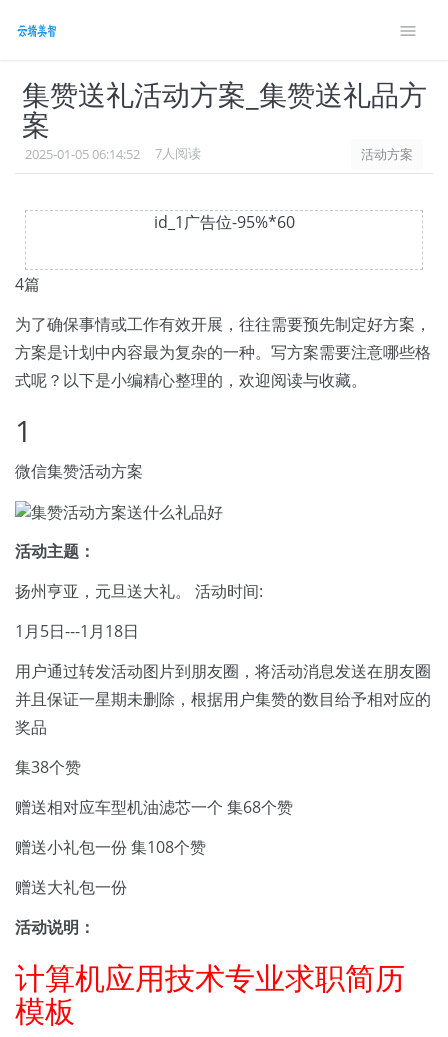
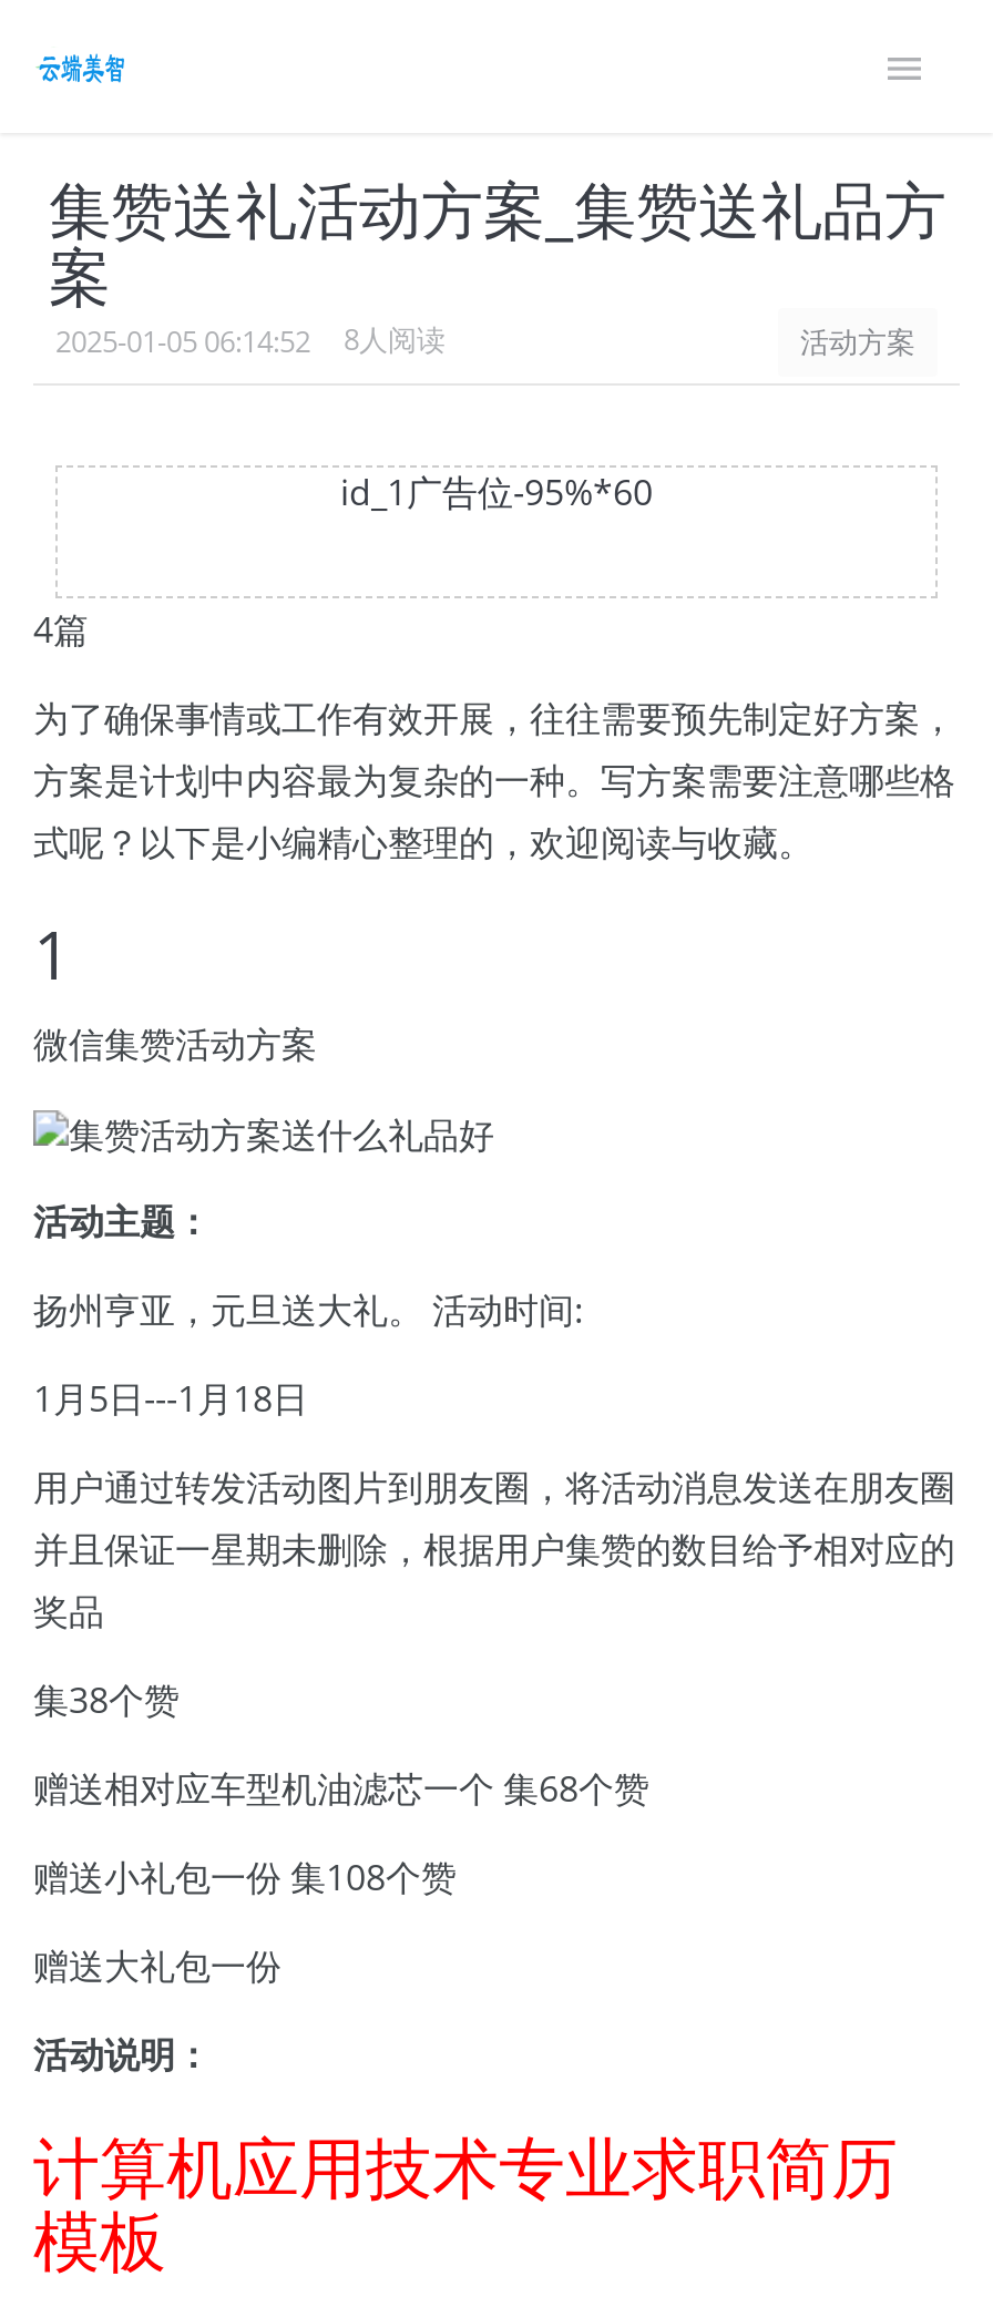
[25,144,201,162] 2025-01-05 06:14:52 7人阅读 -> [55,319,446,360] 2025-01-05 06:14:52 8人阅读

